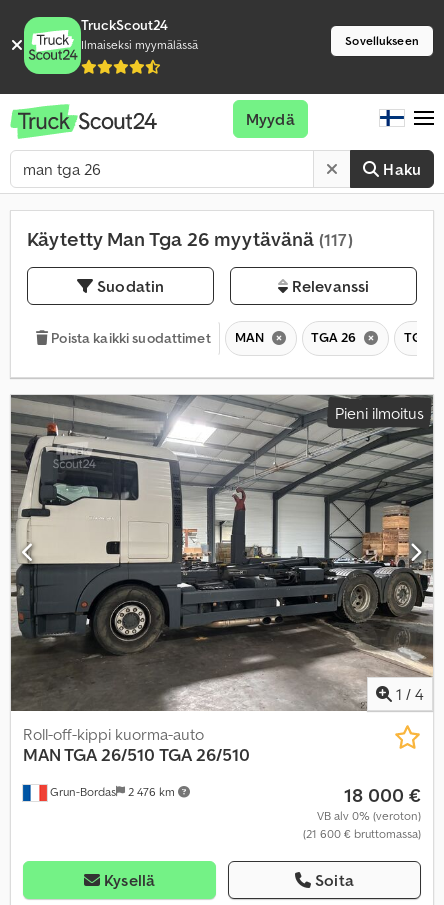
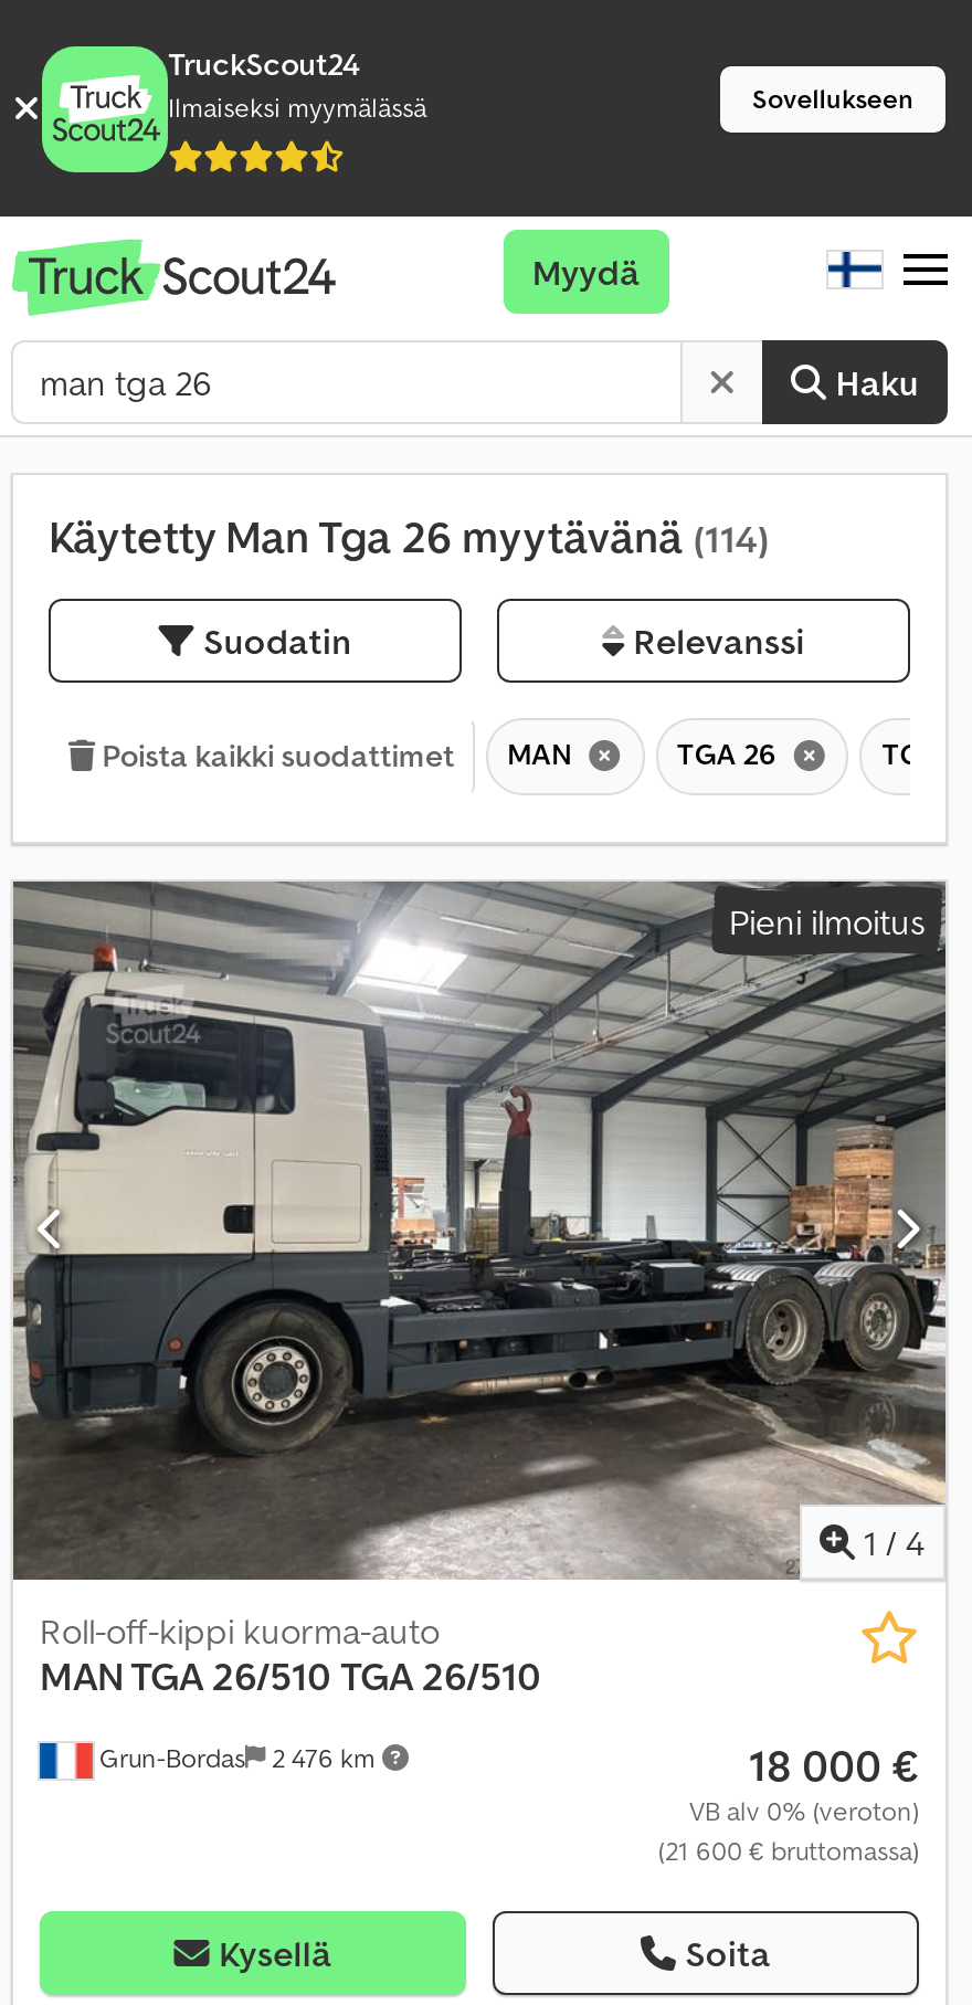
[27,226,353,252] Käytetty Man Tga 26 myytävänä (117) -> [49,508,769,566] Käytetty Man Tga 26 myytävänä (114)

